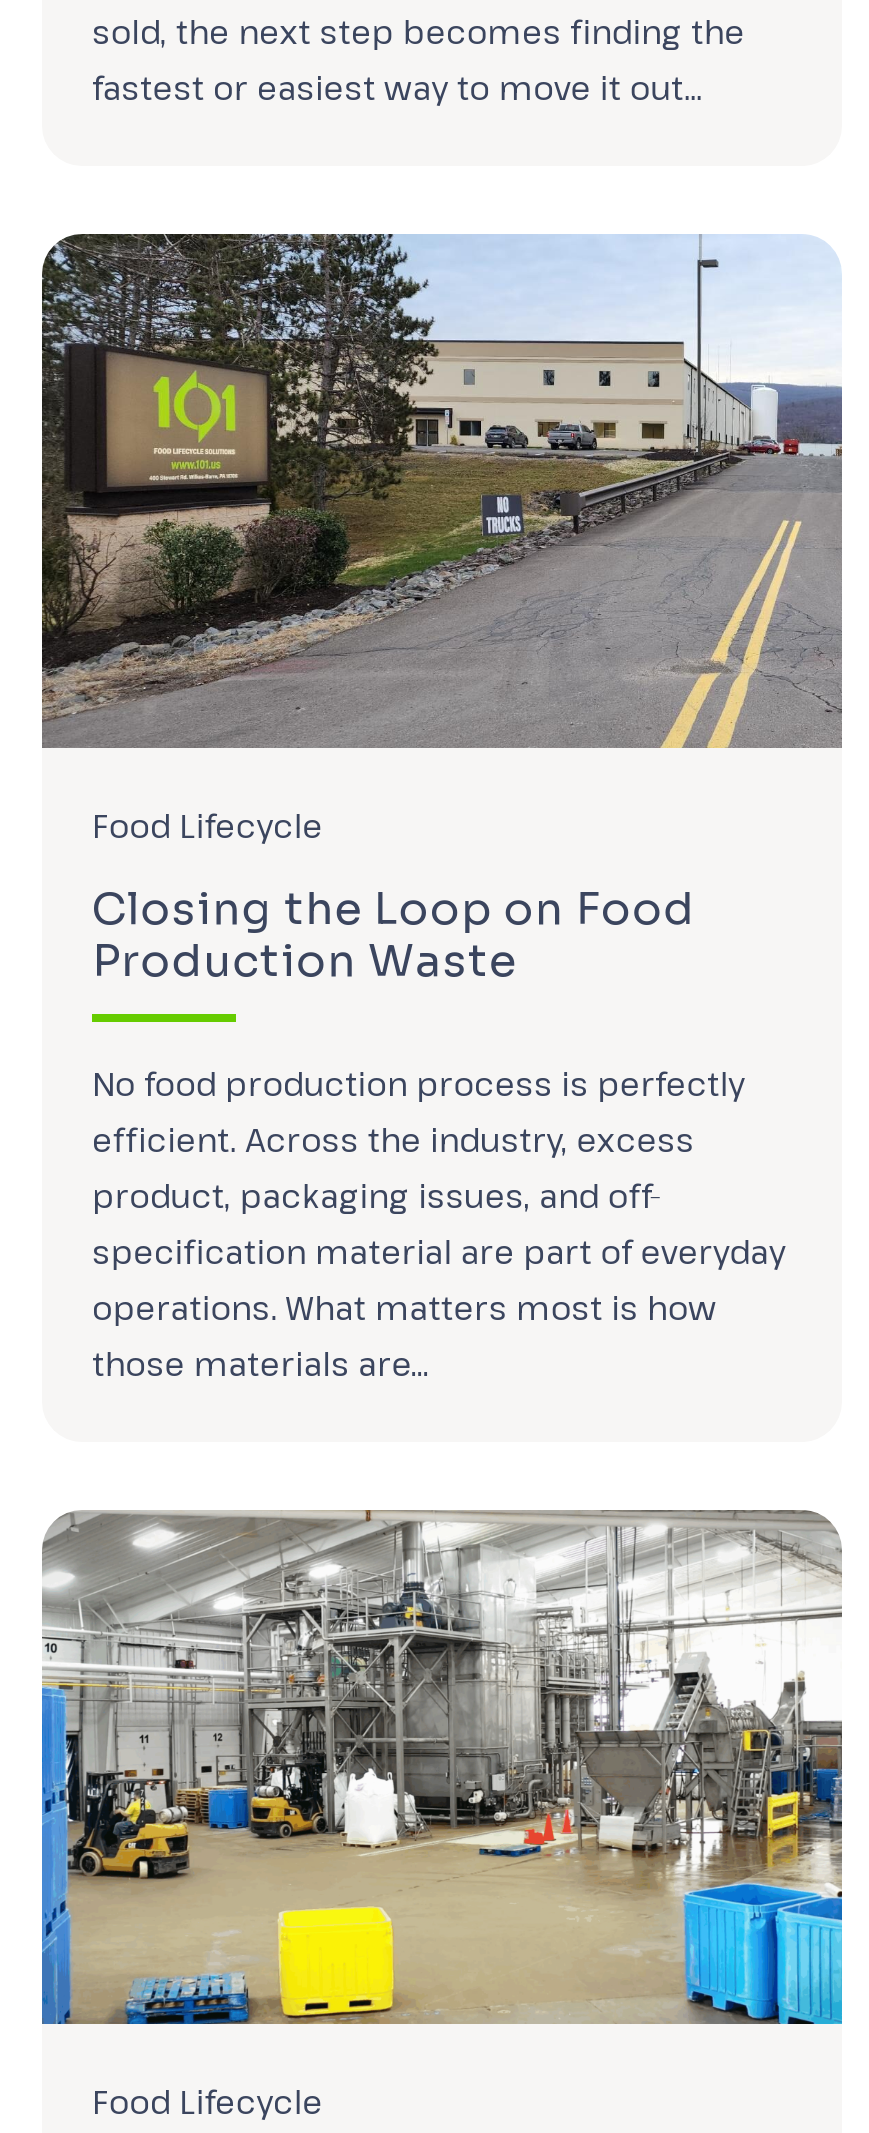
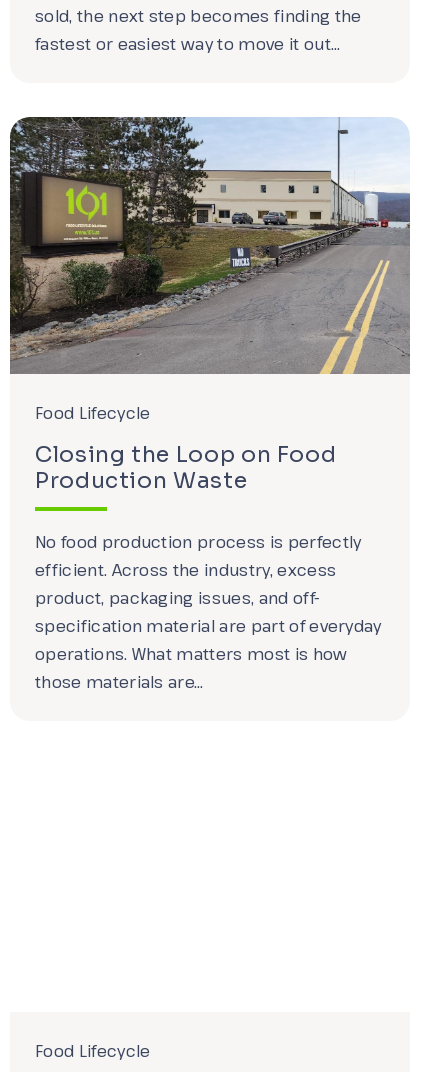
[40,1508,844,2026] [image] -> none

